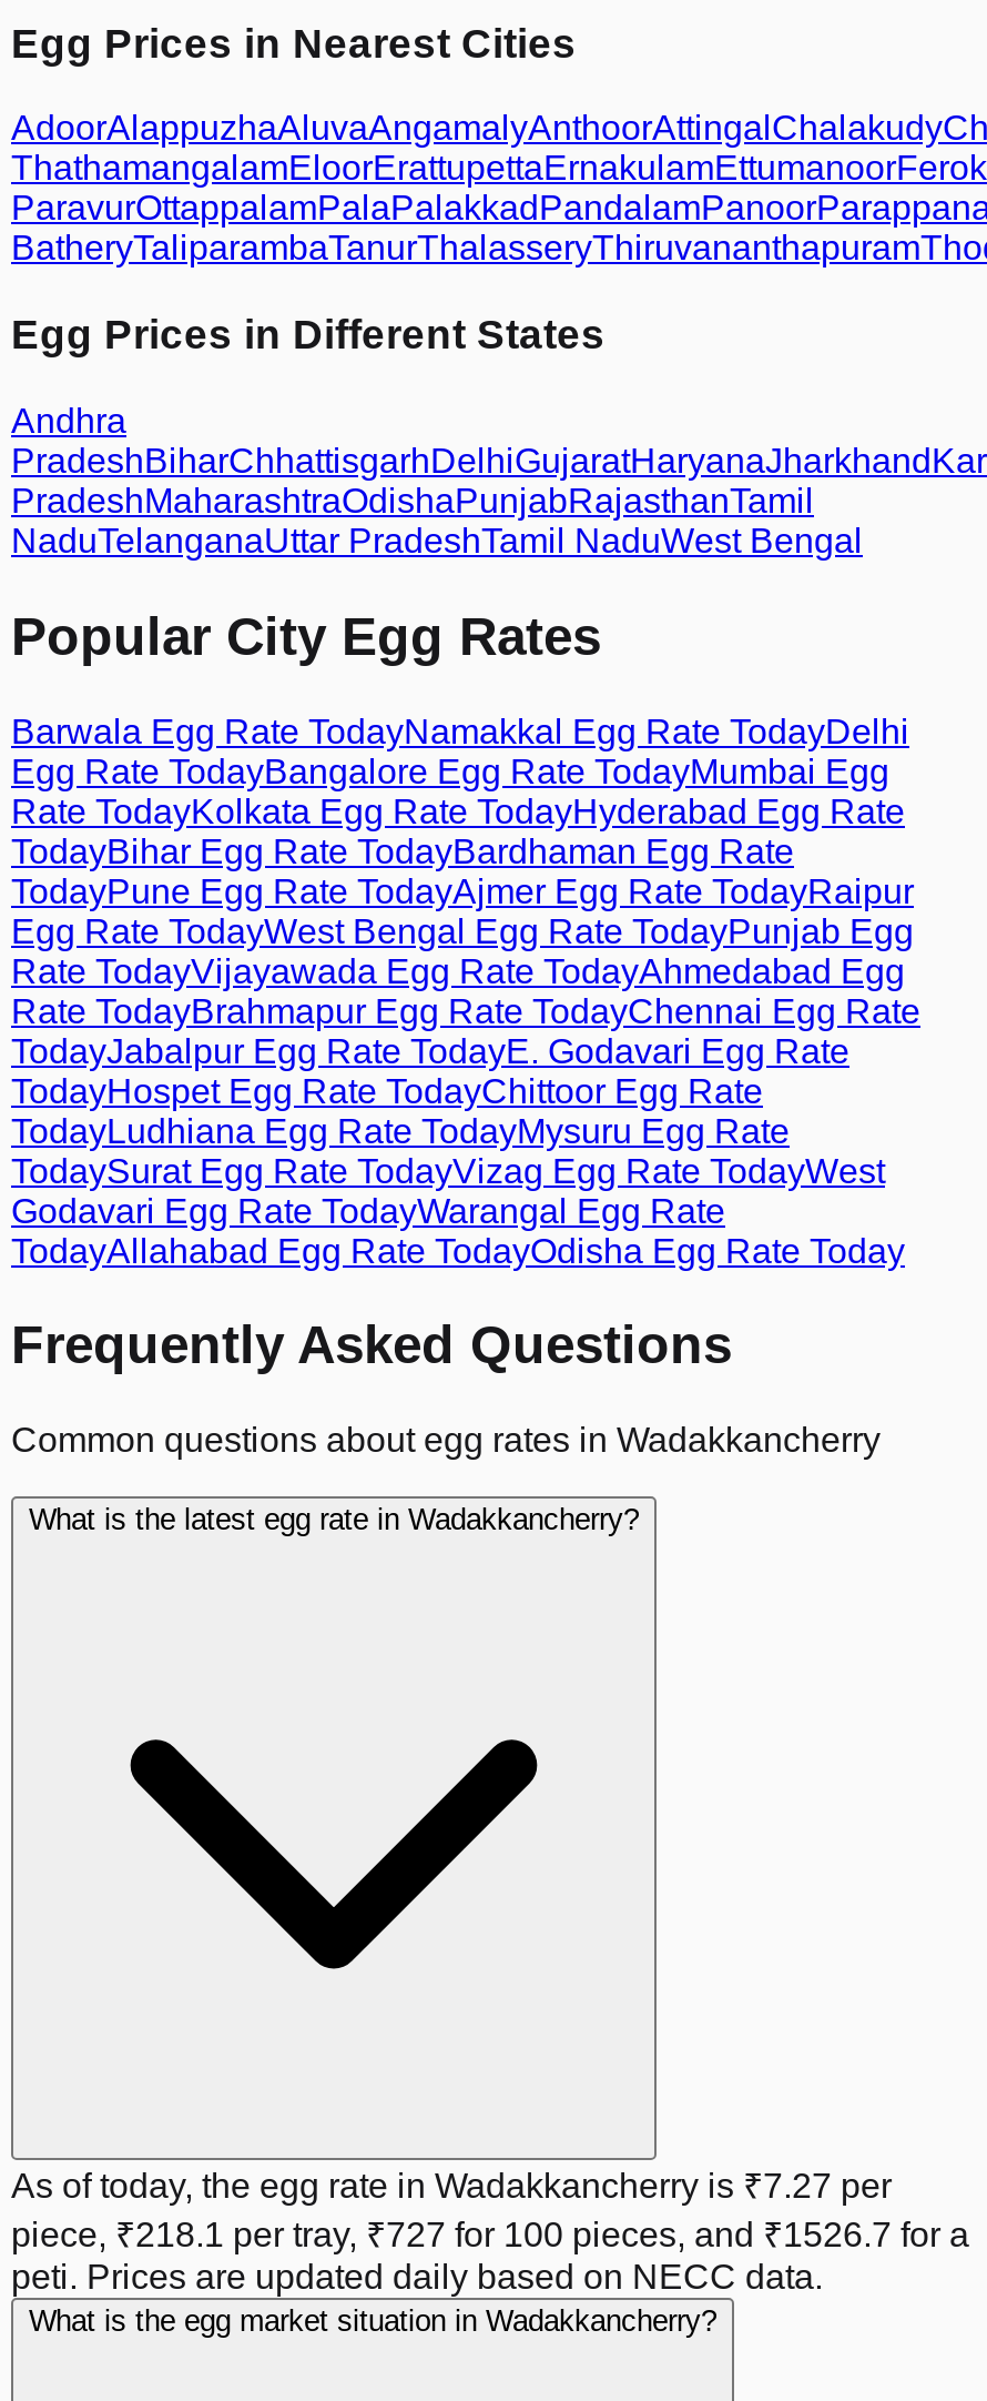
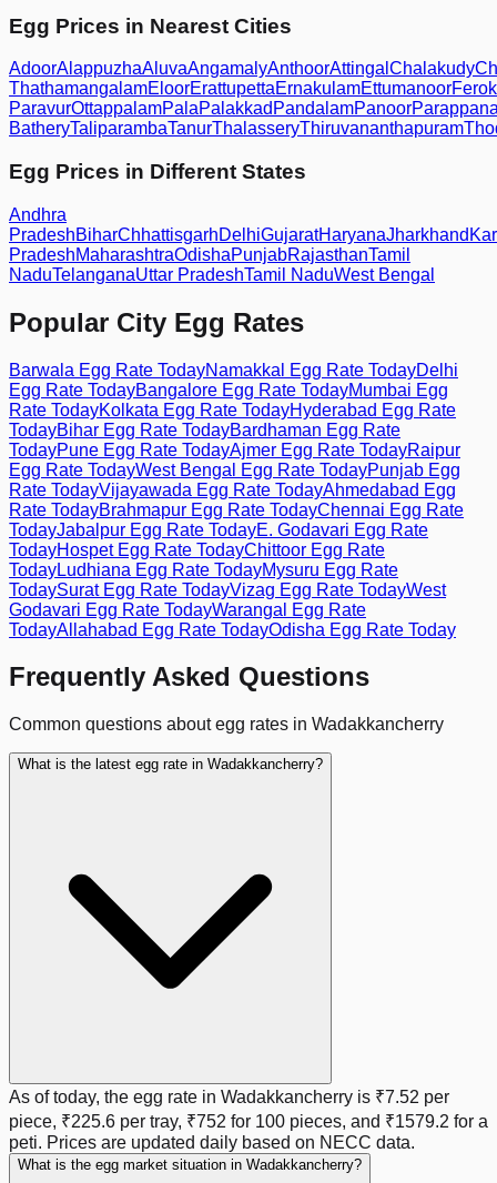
[11,2167,892,2205] As of today, the egg rate in Wadakkancherry is ₹7.27 per -> [9,1088,449,1107] As of today, the egg rate in Wadakkancherry is ₹7.52 per
[11,2216,969,2254] piece, ₹218.1 per tray, ₹727 for 100 pieces, and ₹1526.7 for a -> [9,1112,488,1131] piece, ₹225.6 per tray, ₹752 for 100 pieces, and ₹1579.2 for a

